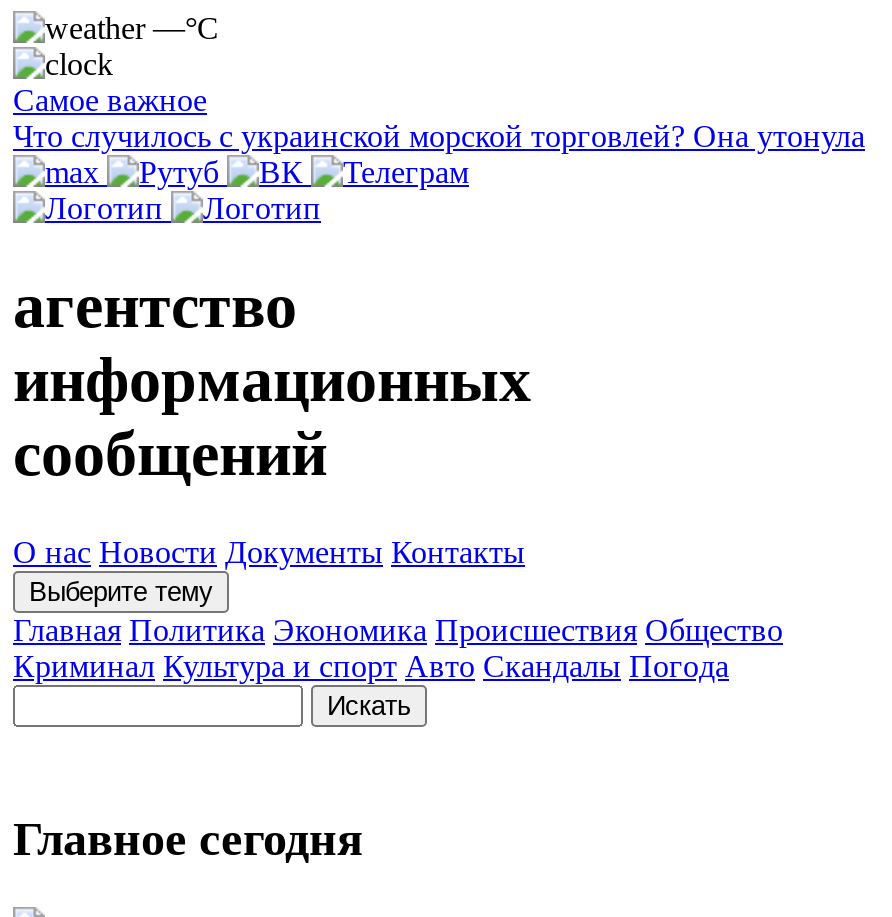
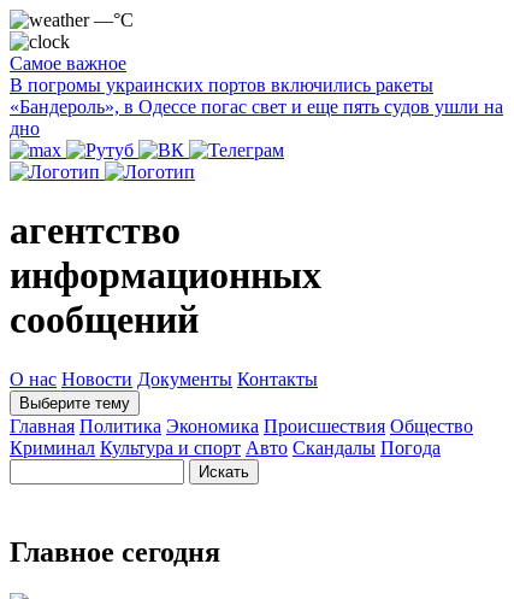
[13,119,865,153] Что случилось с украинской морской торговлей? Она утонула -> [10,75,503,139] В погромы украинских портов включились ракеты | «Бандероль», в Одессе погас свет и еще пять судов ушли на | дно

